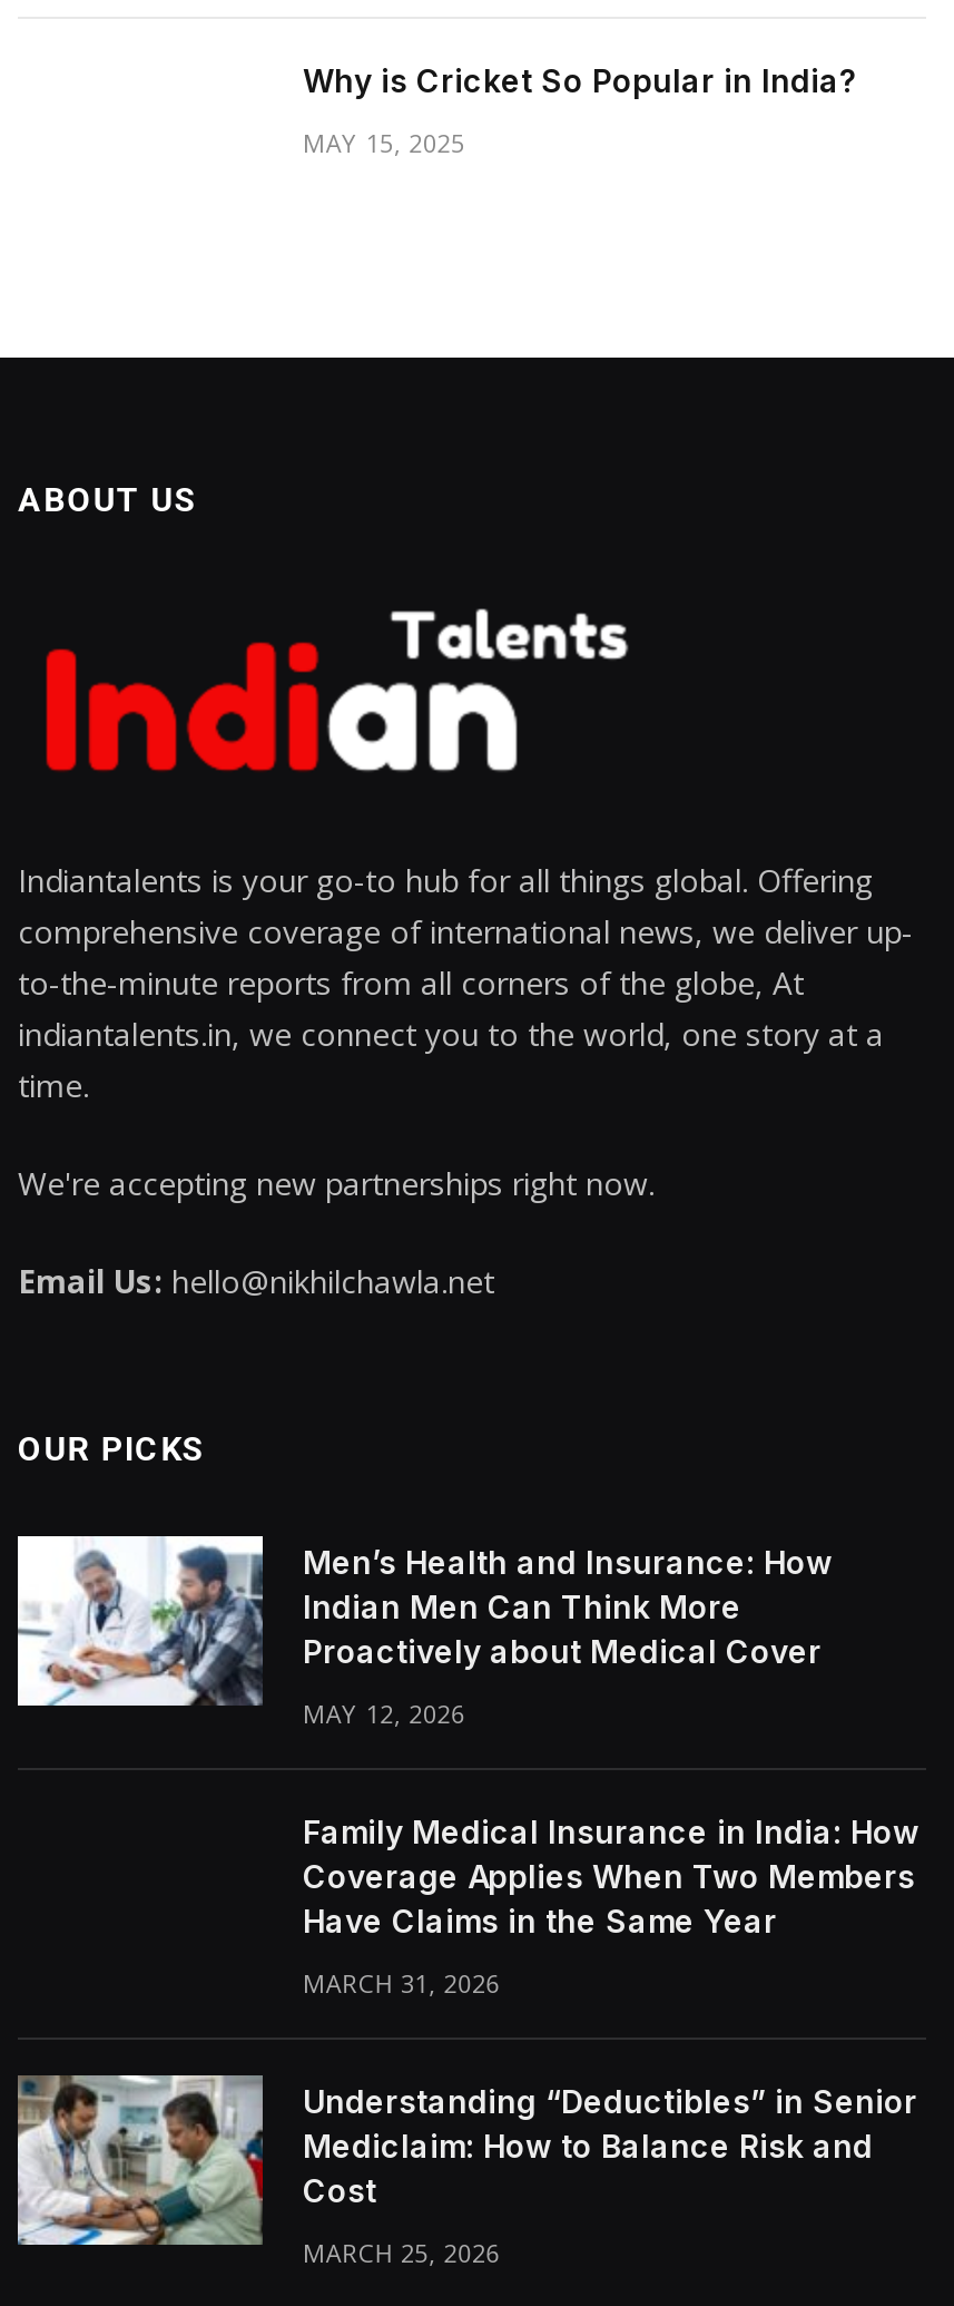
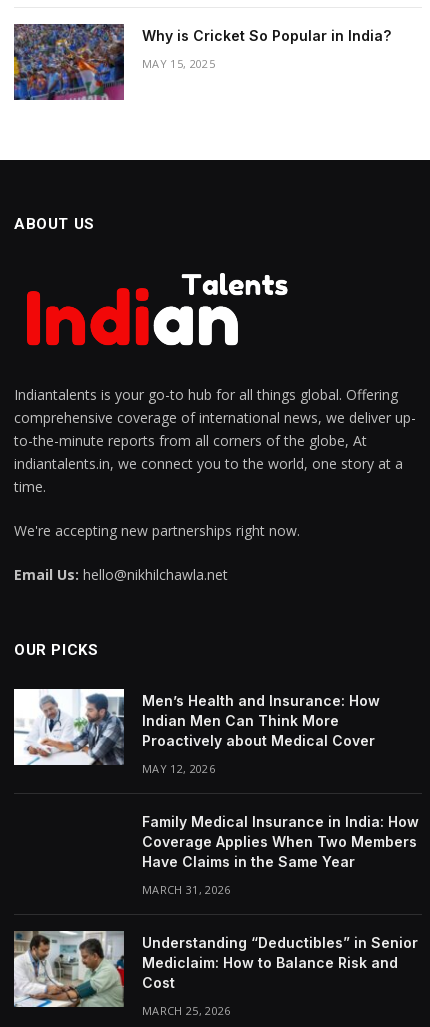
none -> [13,23,125,101] [image]

